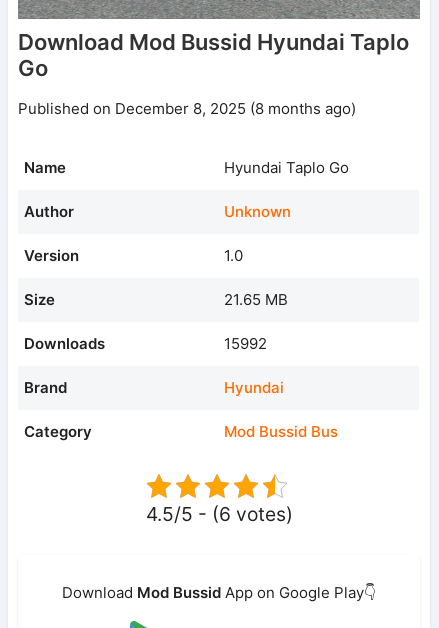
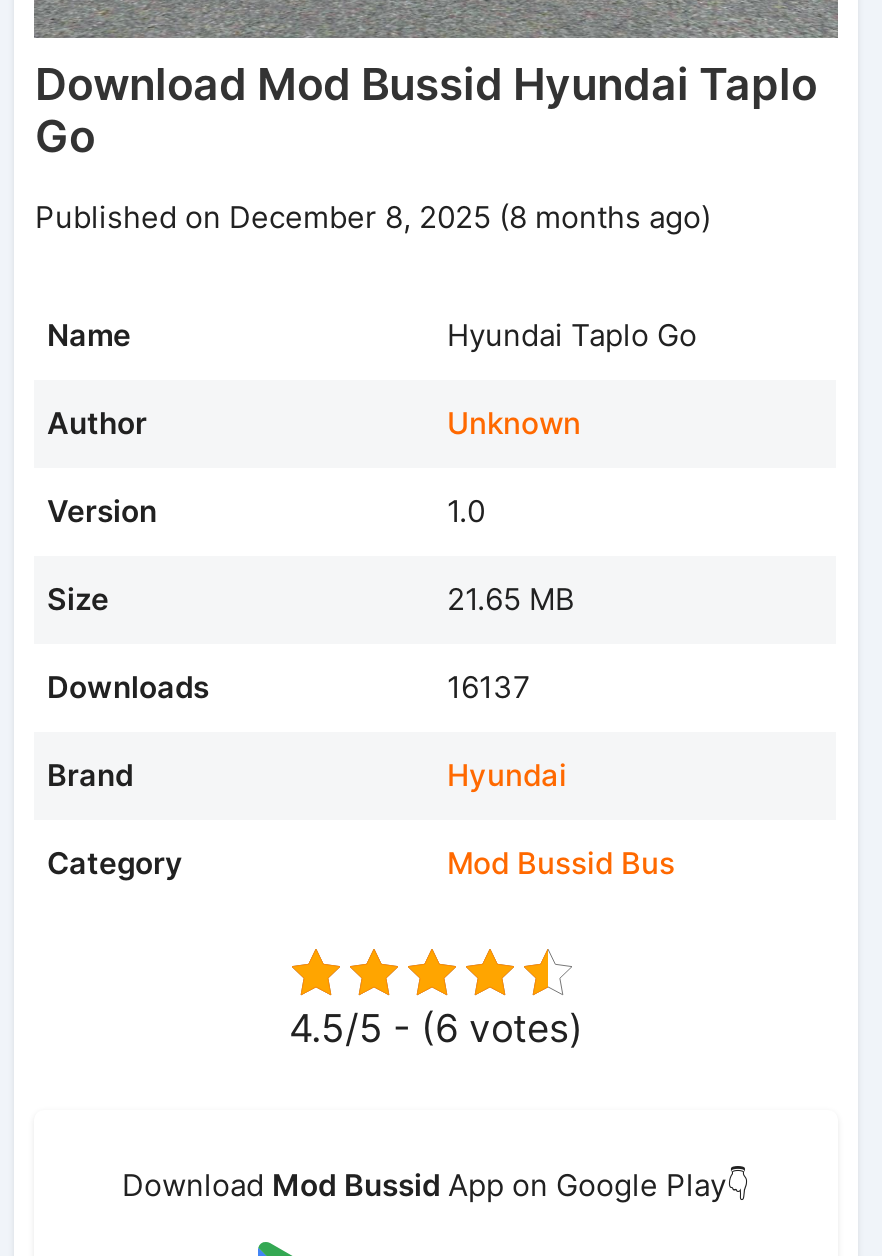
[224,334,267,353] 15992 -> [447,668,531,706] 16137

